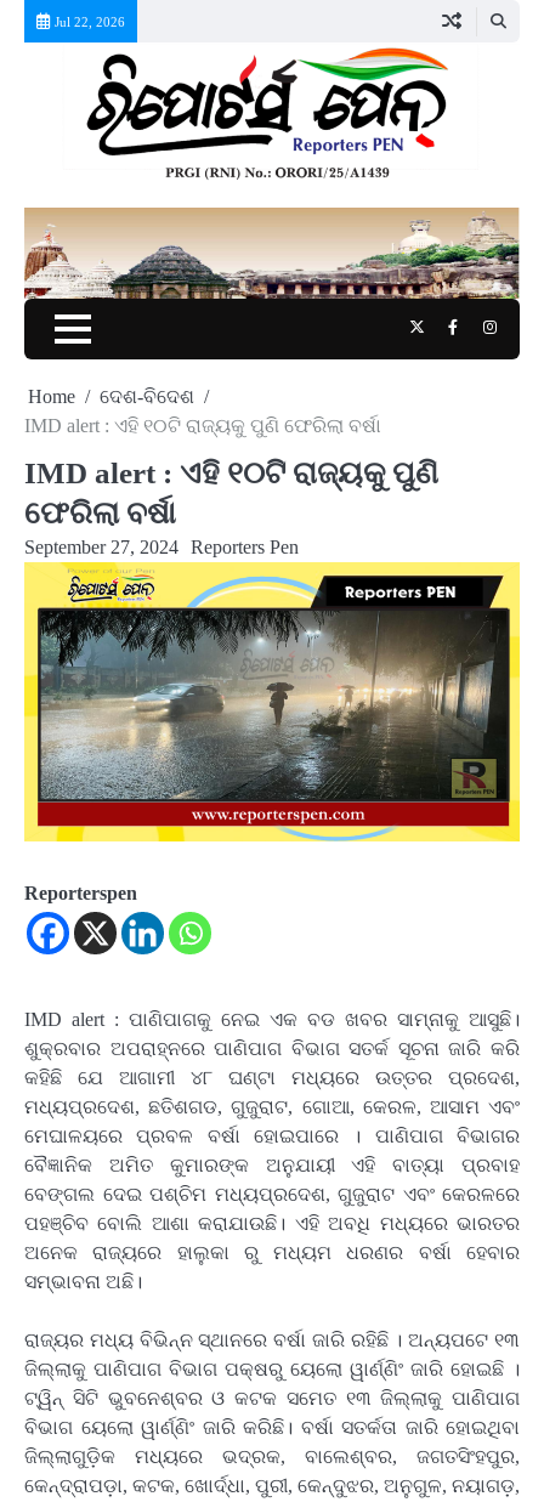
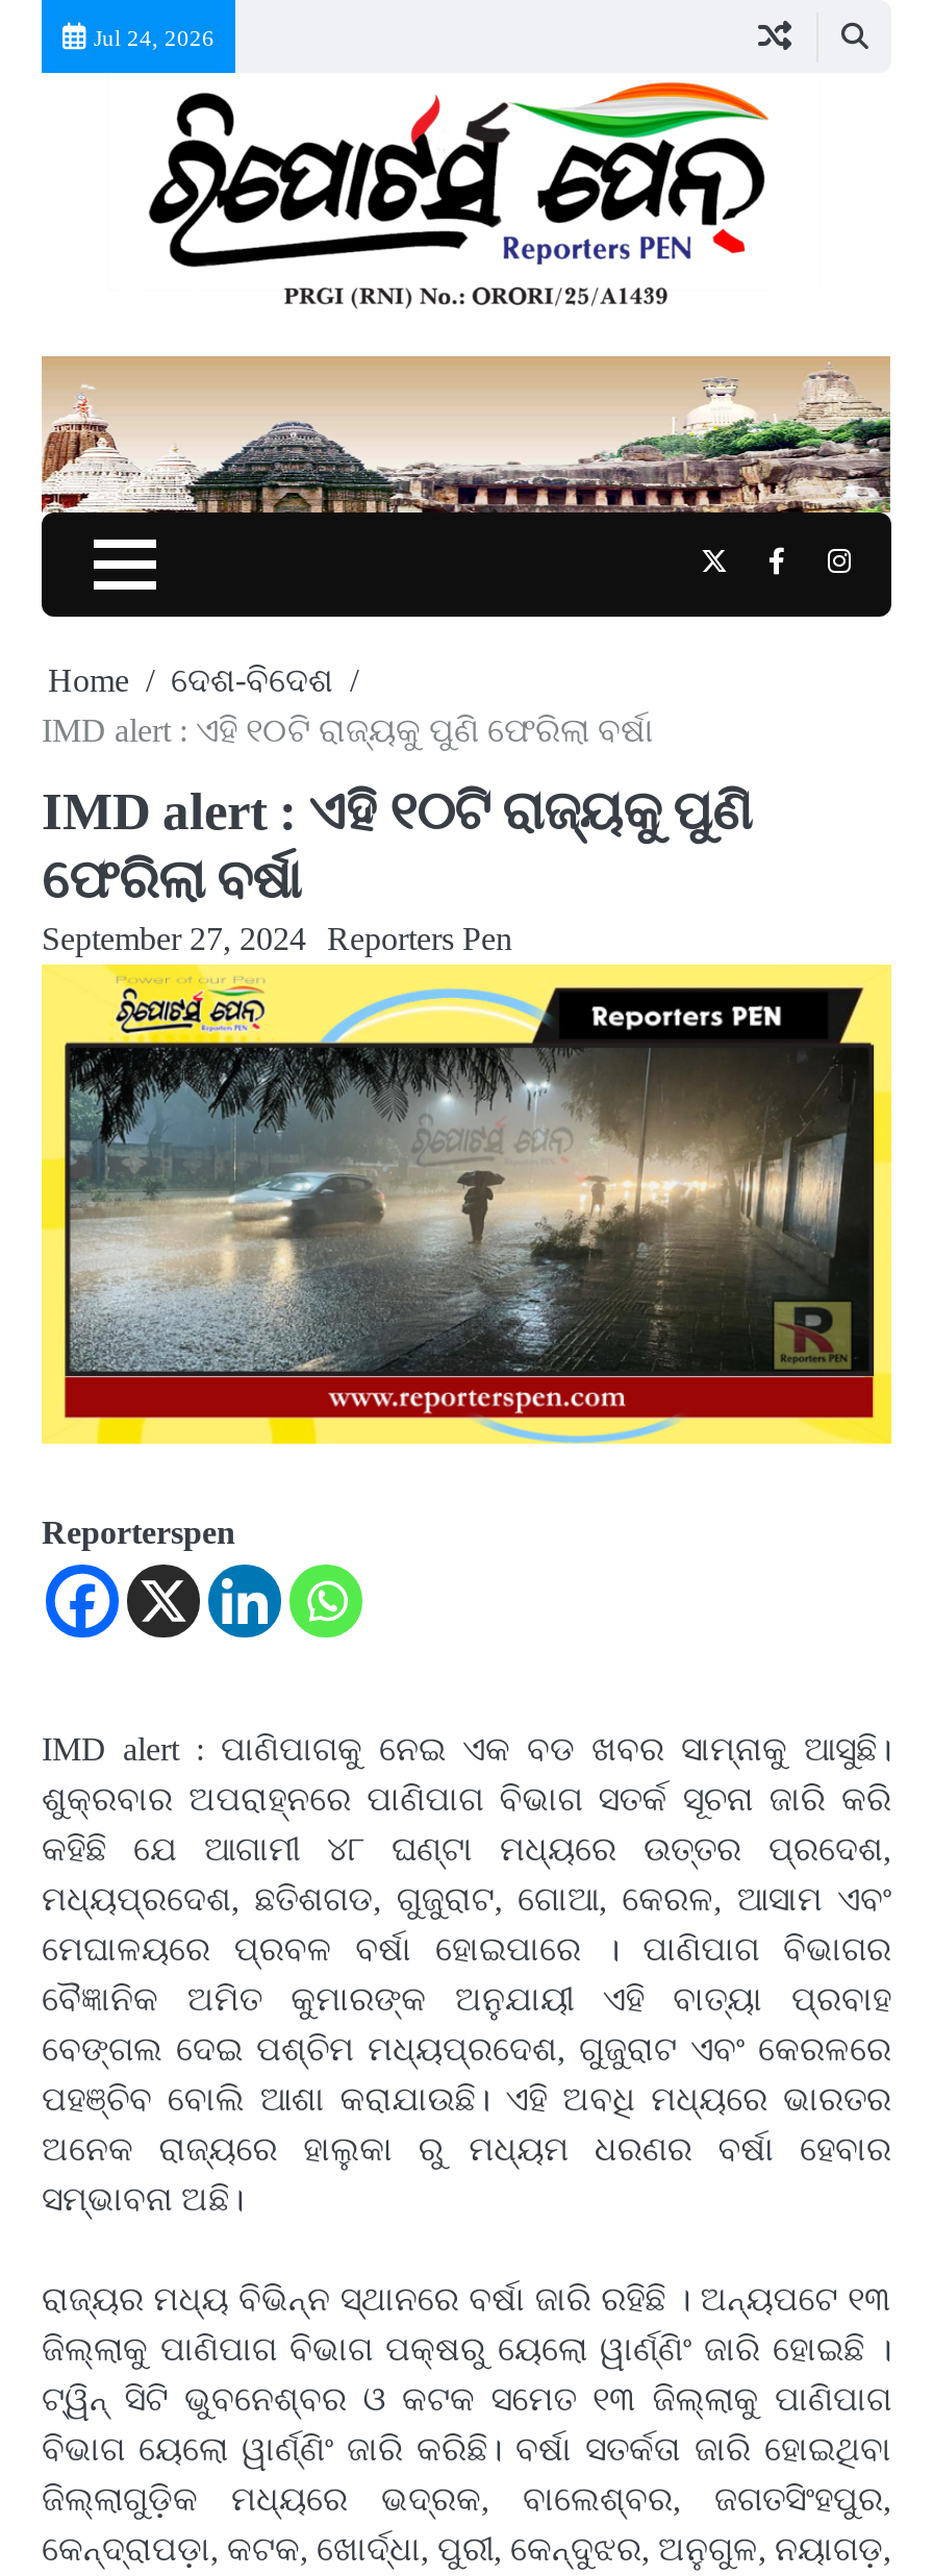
[55,15,125,29] Jul 22, 2026 -> [94,25,215,50] Jul 24, 2026

